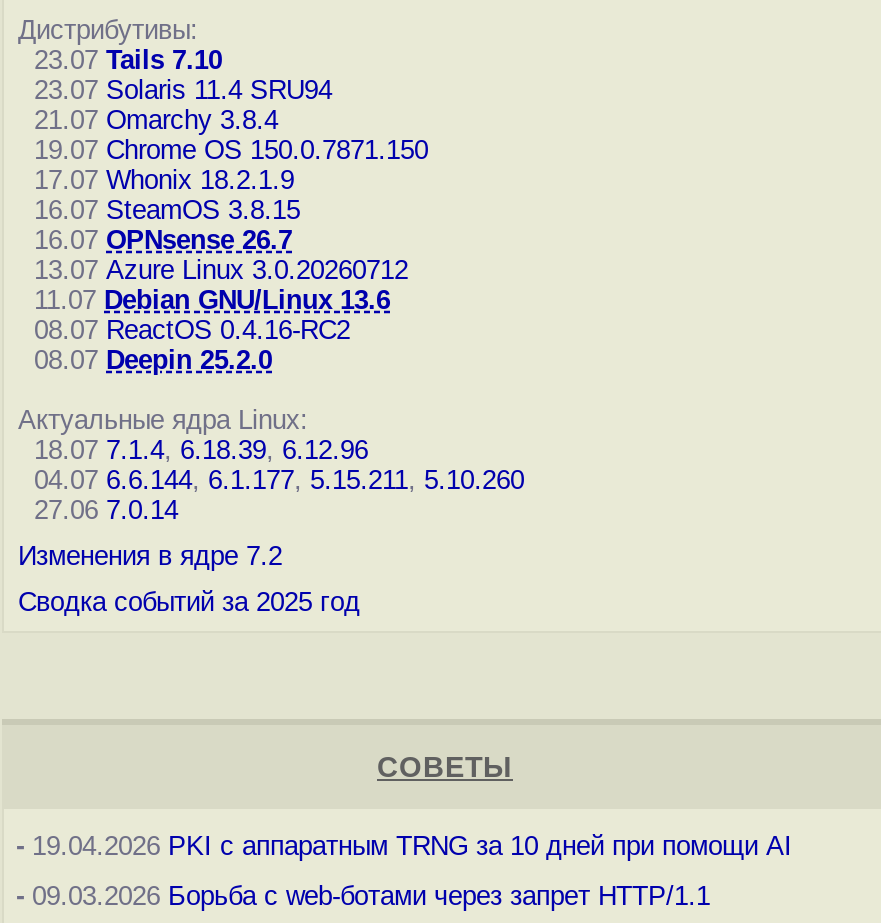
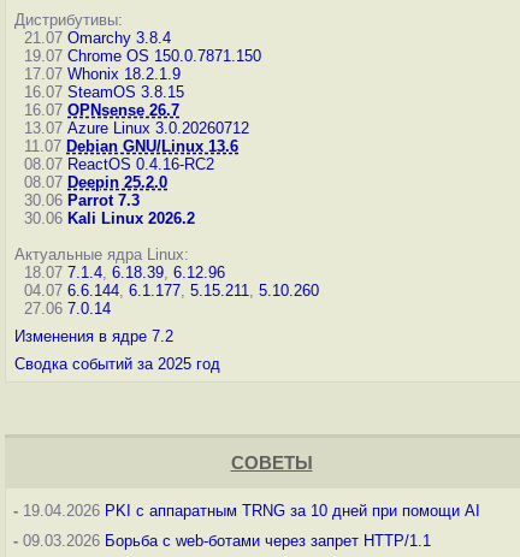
[18,45,332,105] 23.07 Tails 7.10 | 23.07 Solaris 11.4 SRU94 -> none
moved [18,105,428,375] -> [14,29,261,191]: 21.07 Omarchy 3.8.4 | 19.07 Chrome OS 150.0.7871.150 | 17.07 Whonix 18.2.1.9 | ... | 08.07 ReactOS 0.4.16-RC2 | 08.07 Deepin 25.2.0
none -> [14,191,195,227] 30.06 Parrot 7.3 | 30.06 Kali Linux 2026.2

